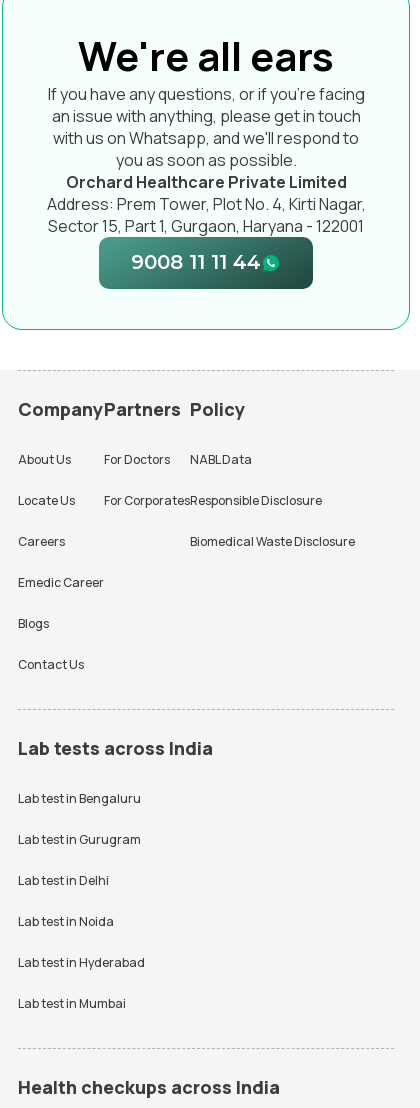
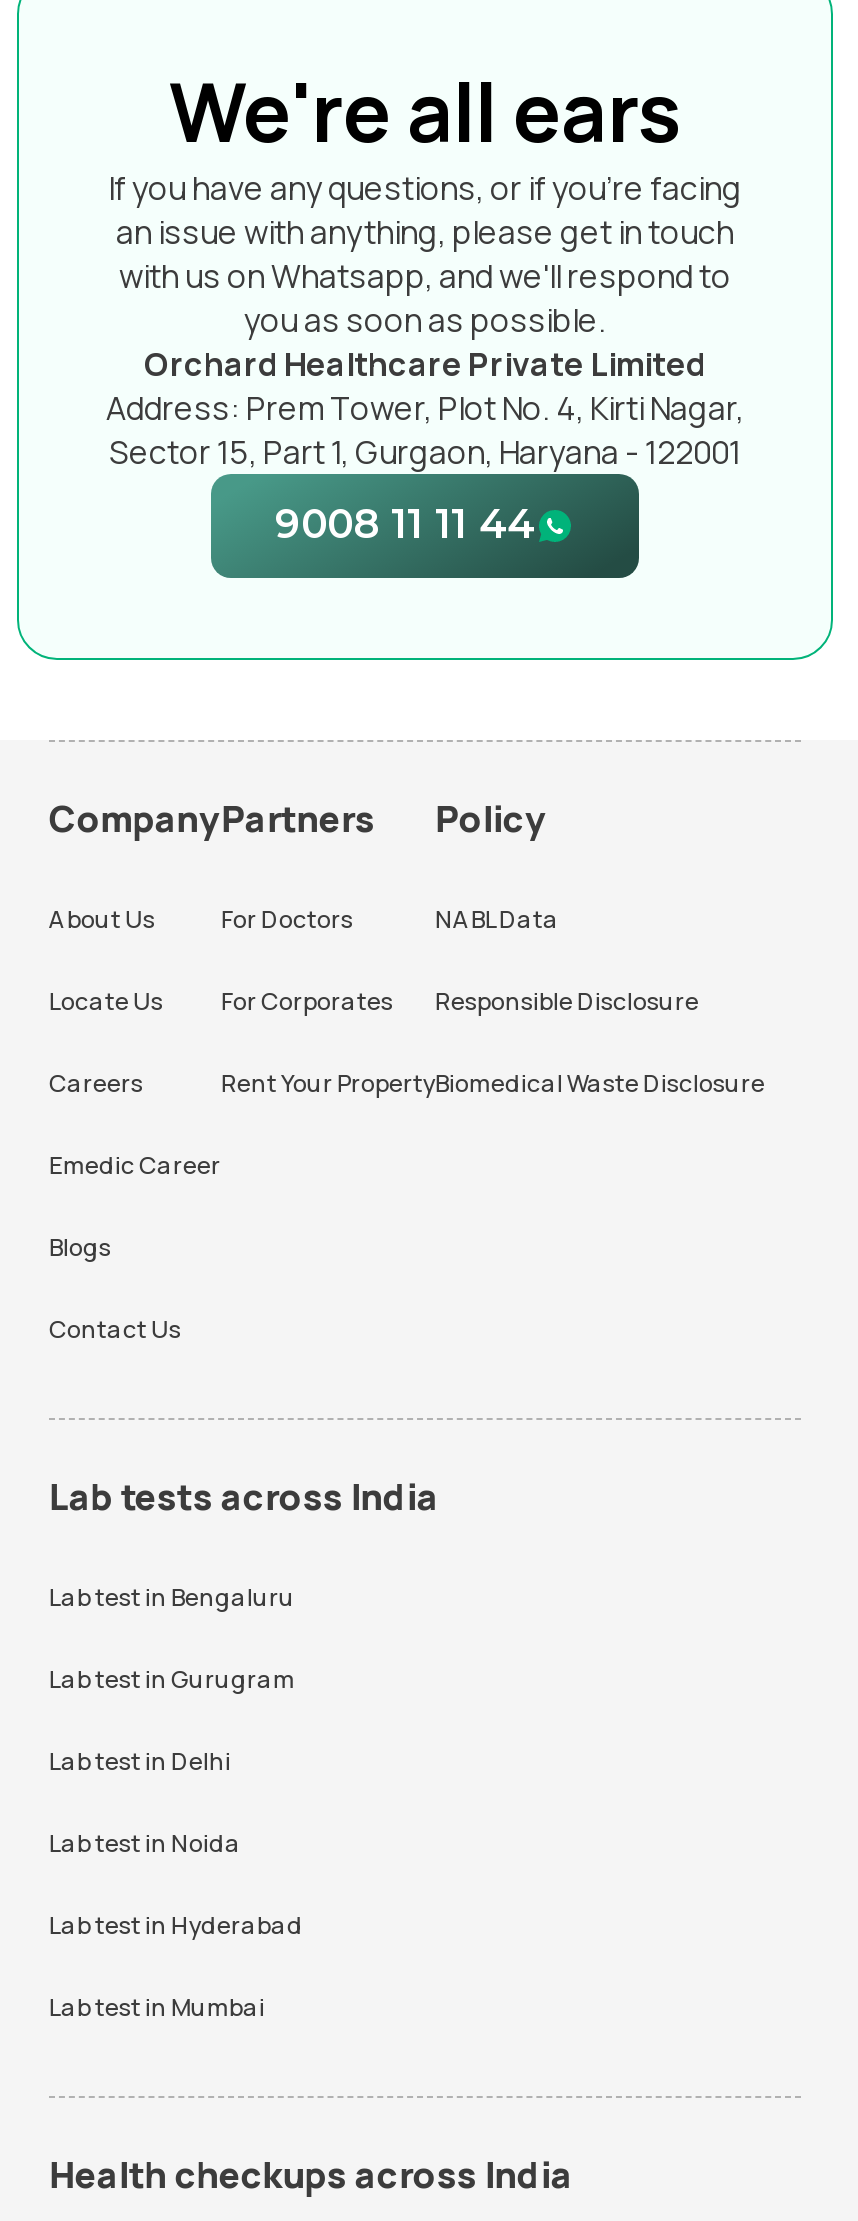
none -> [221,1066,435,1100] Rent Your Property

